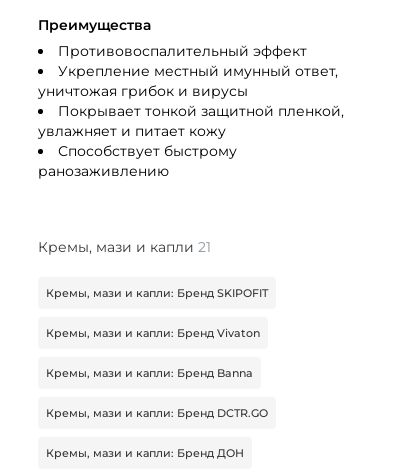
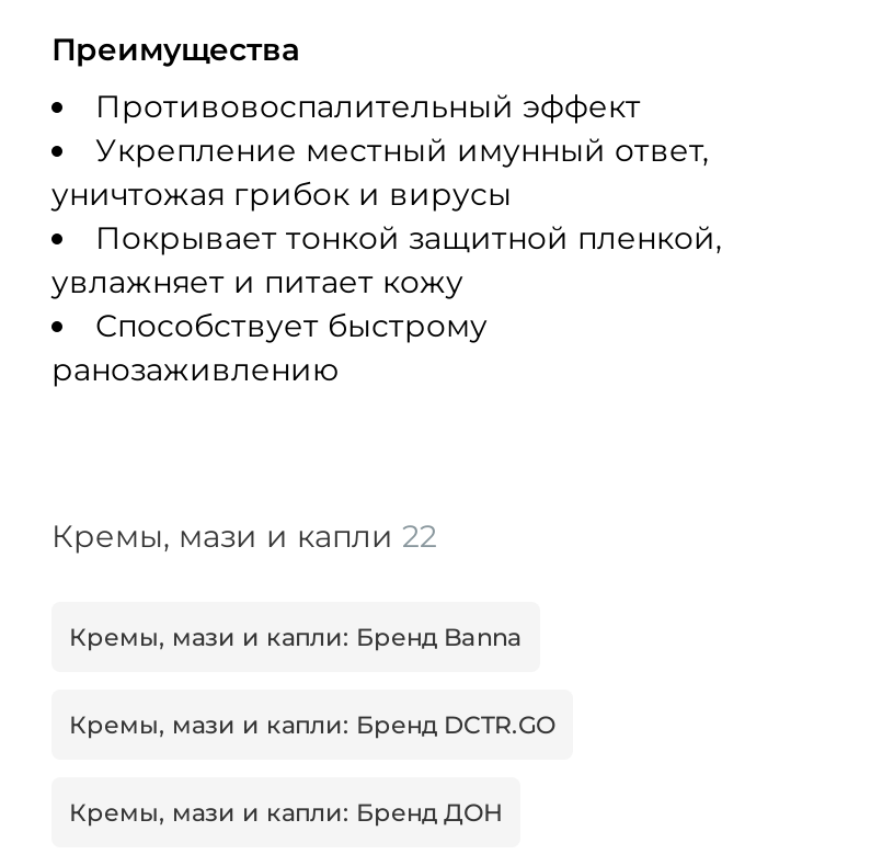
[38,238,268,340] Кремы, мази и капли 21 | Кремы, мази и капли: Бренд SKIPOFIT | Кремы, мази и капли: Бренд Vivaton -> [51,516,437,555] Кремы, мази и капли 22

